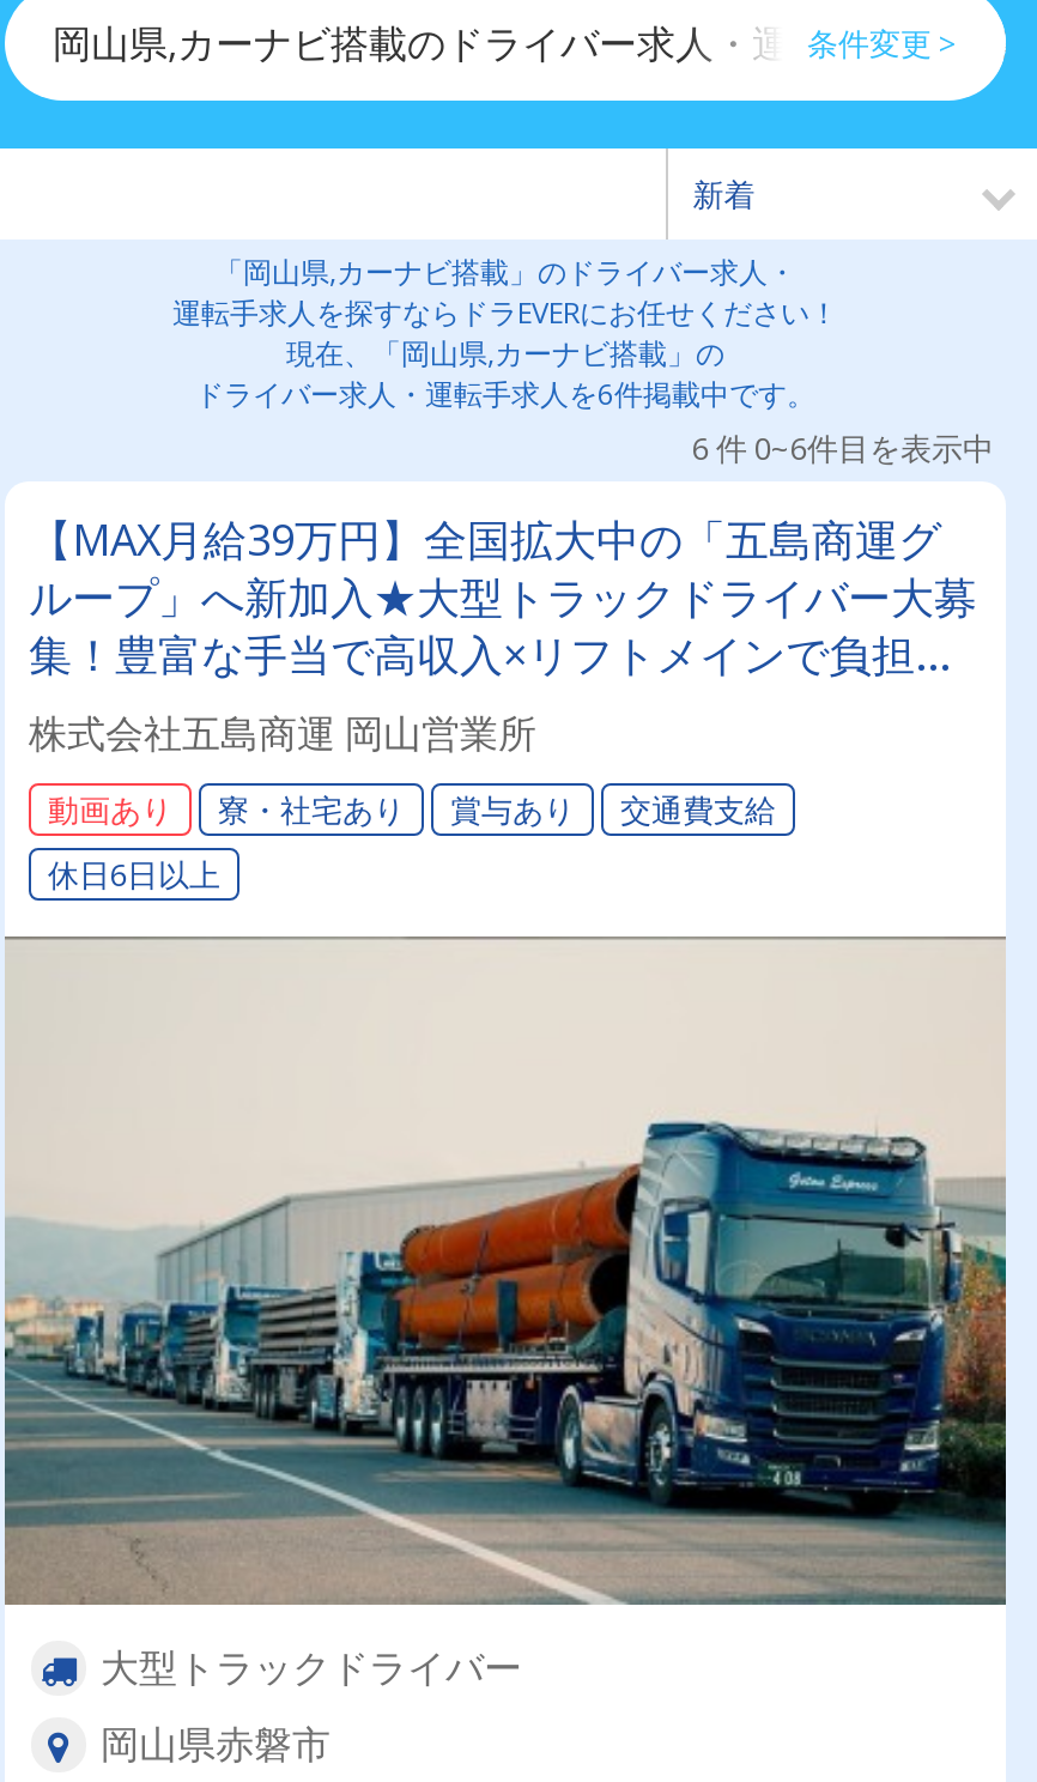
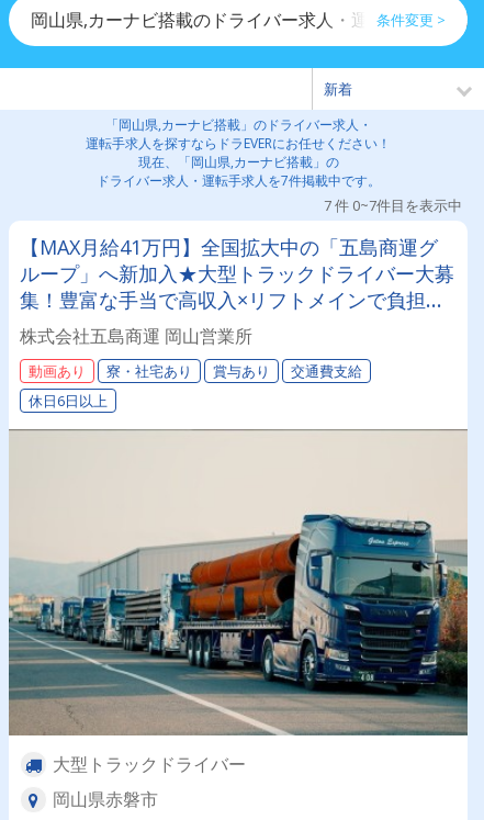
[195,374,815,414] ドライバー求人・運転手求人を6件掲載中です。 -> [96,171,380,190] ドライバー求人・運転手求人を7件掲載中です。
[692,426,994,469] 6 件 0~6件目を表示中 -> [324,195,462,215] 7 件 0~7件目を表示中
[29,510,941,568] 【MAX月給39万円】全国拡大中の「五島商運グ -> [20,234,438,260] 【MAX月給41万円】全国拡大中の「五島商運グ

